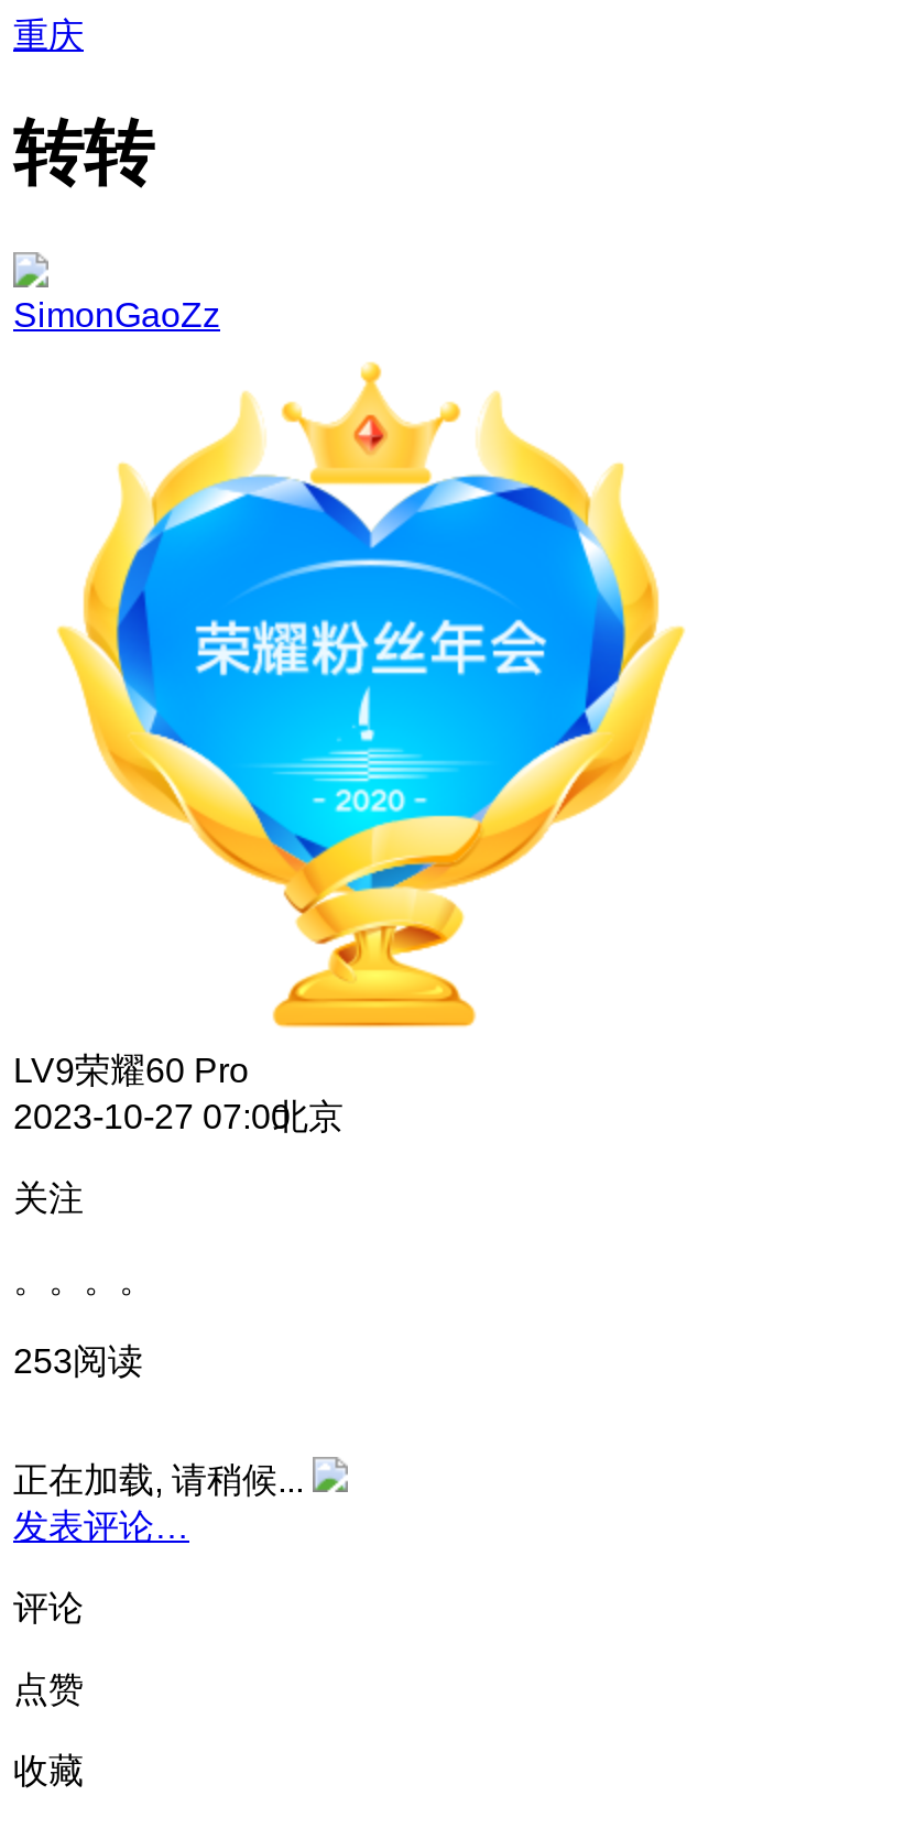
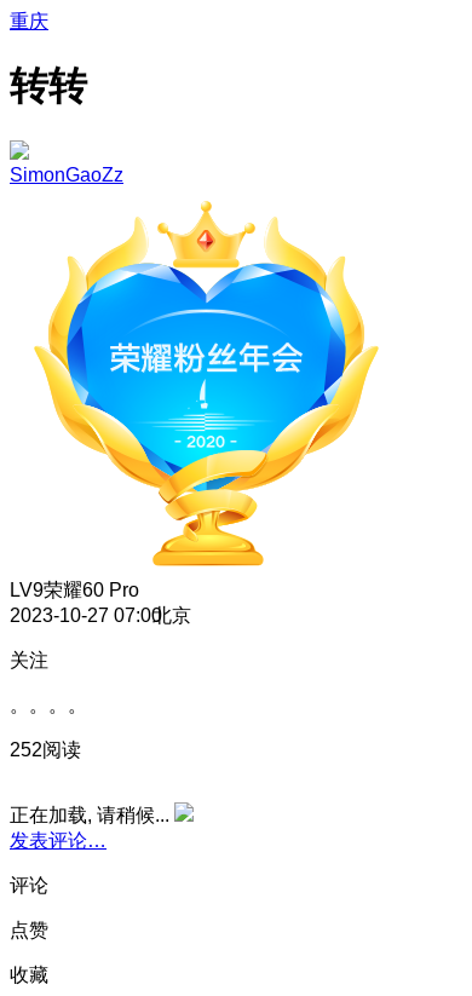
[13,1342,143,1380] 253阅读 -> [10,739,81,760] 252阅读

